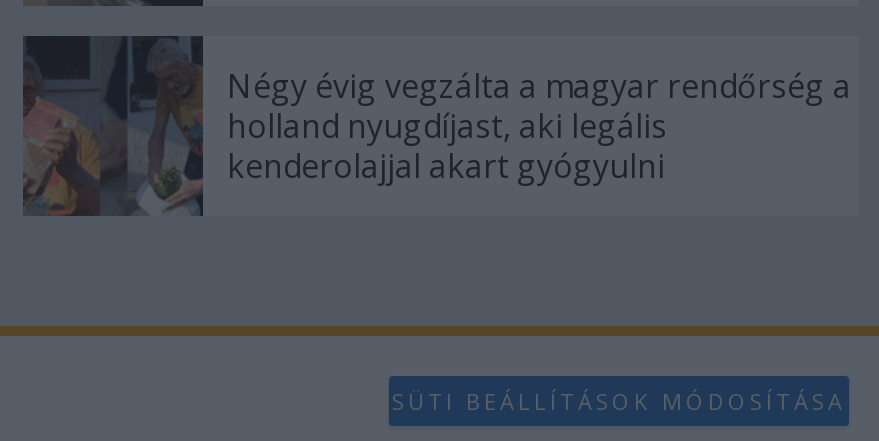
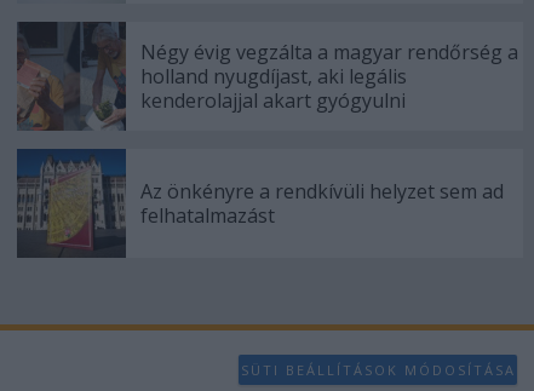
none -> [16,149,504,259] [image] | Az önkényre a rendkívüli helyzet sem ad | felhatalmazást

